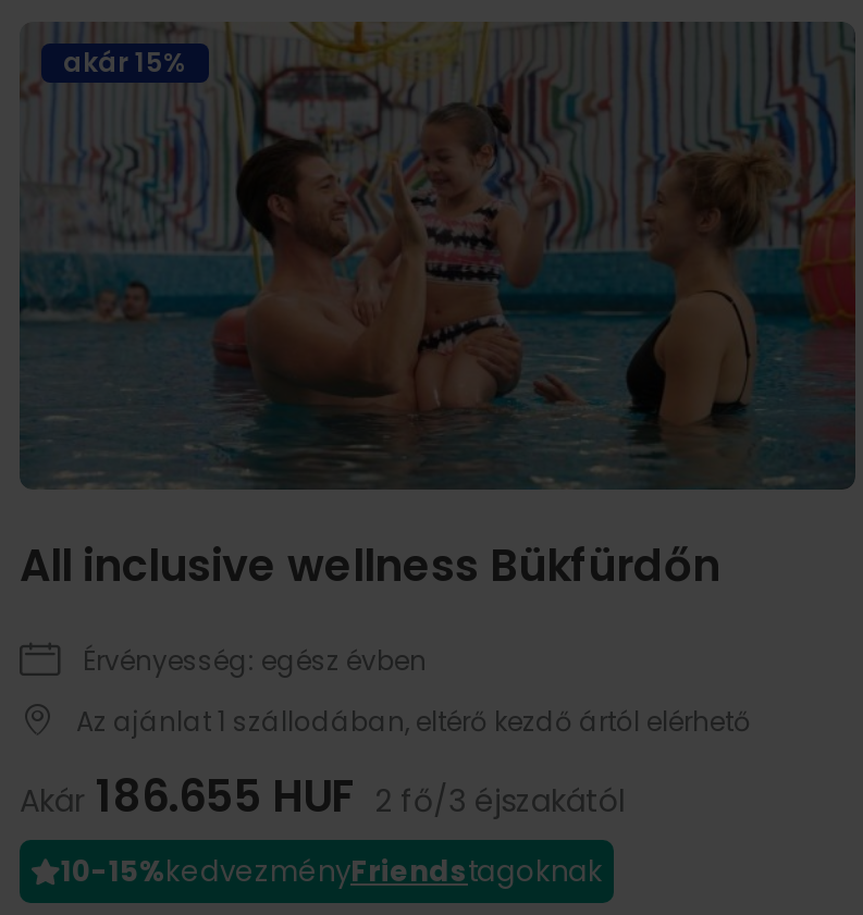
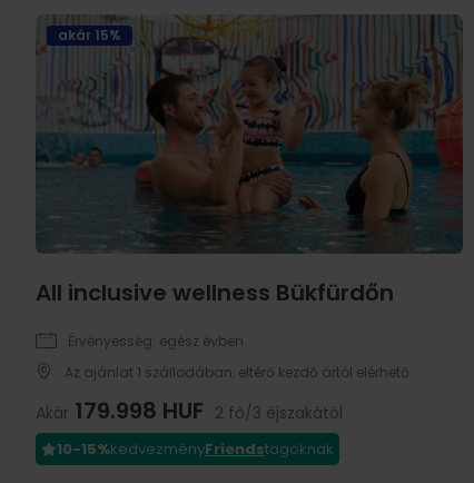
[20,766,625,827] Akár 186.655 HUF 2 fő/3 éjszakától -> [36,395,343,426] Akár 179.998 HUF 2 fő/3 éjszakától

